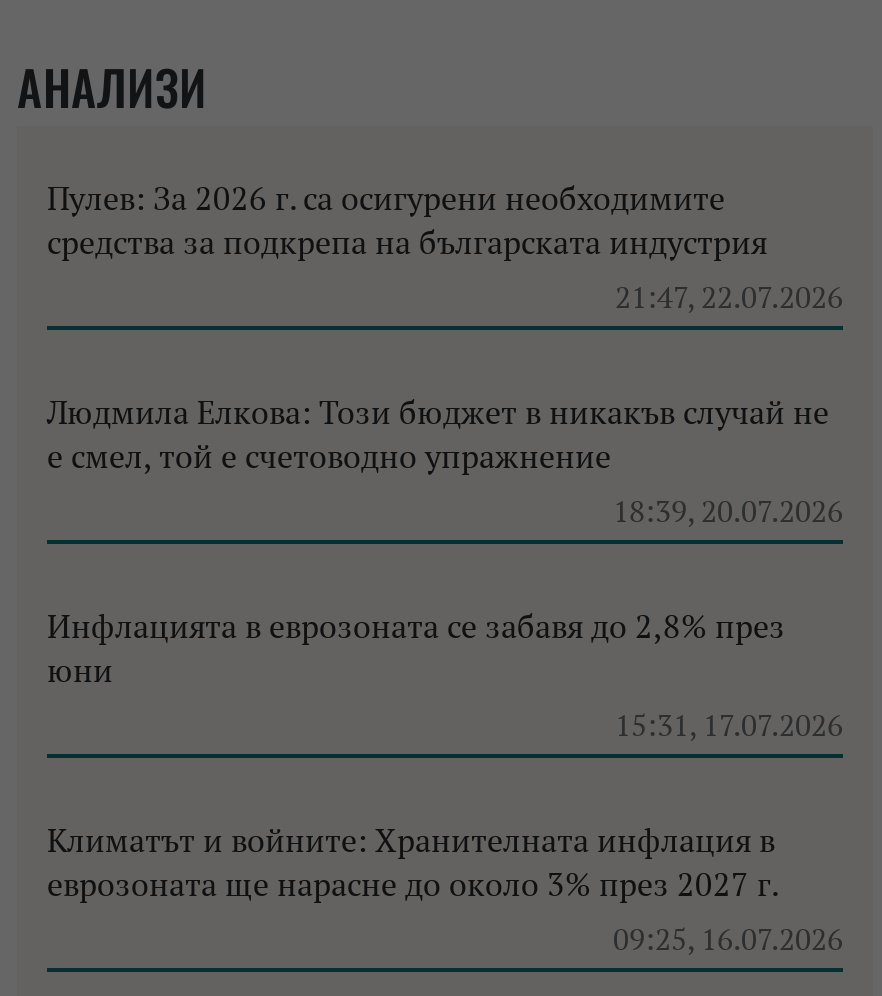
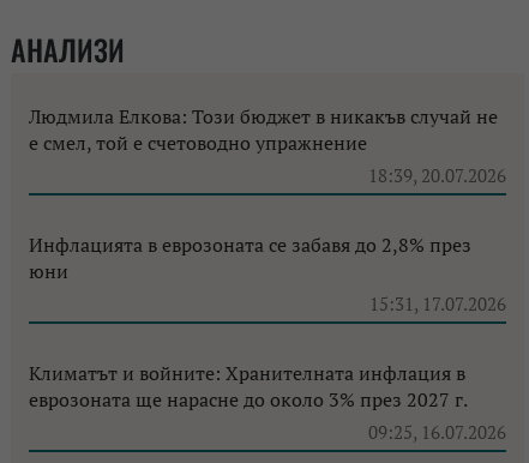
[47,176,843,316] Пулев: За 2026 г. са осигурени необходимите | средства за подкрепа на българската индустрия | 21:47, 22.07.2026 -> none

